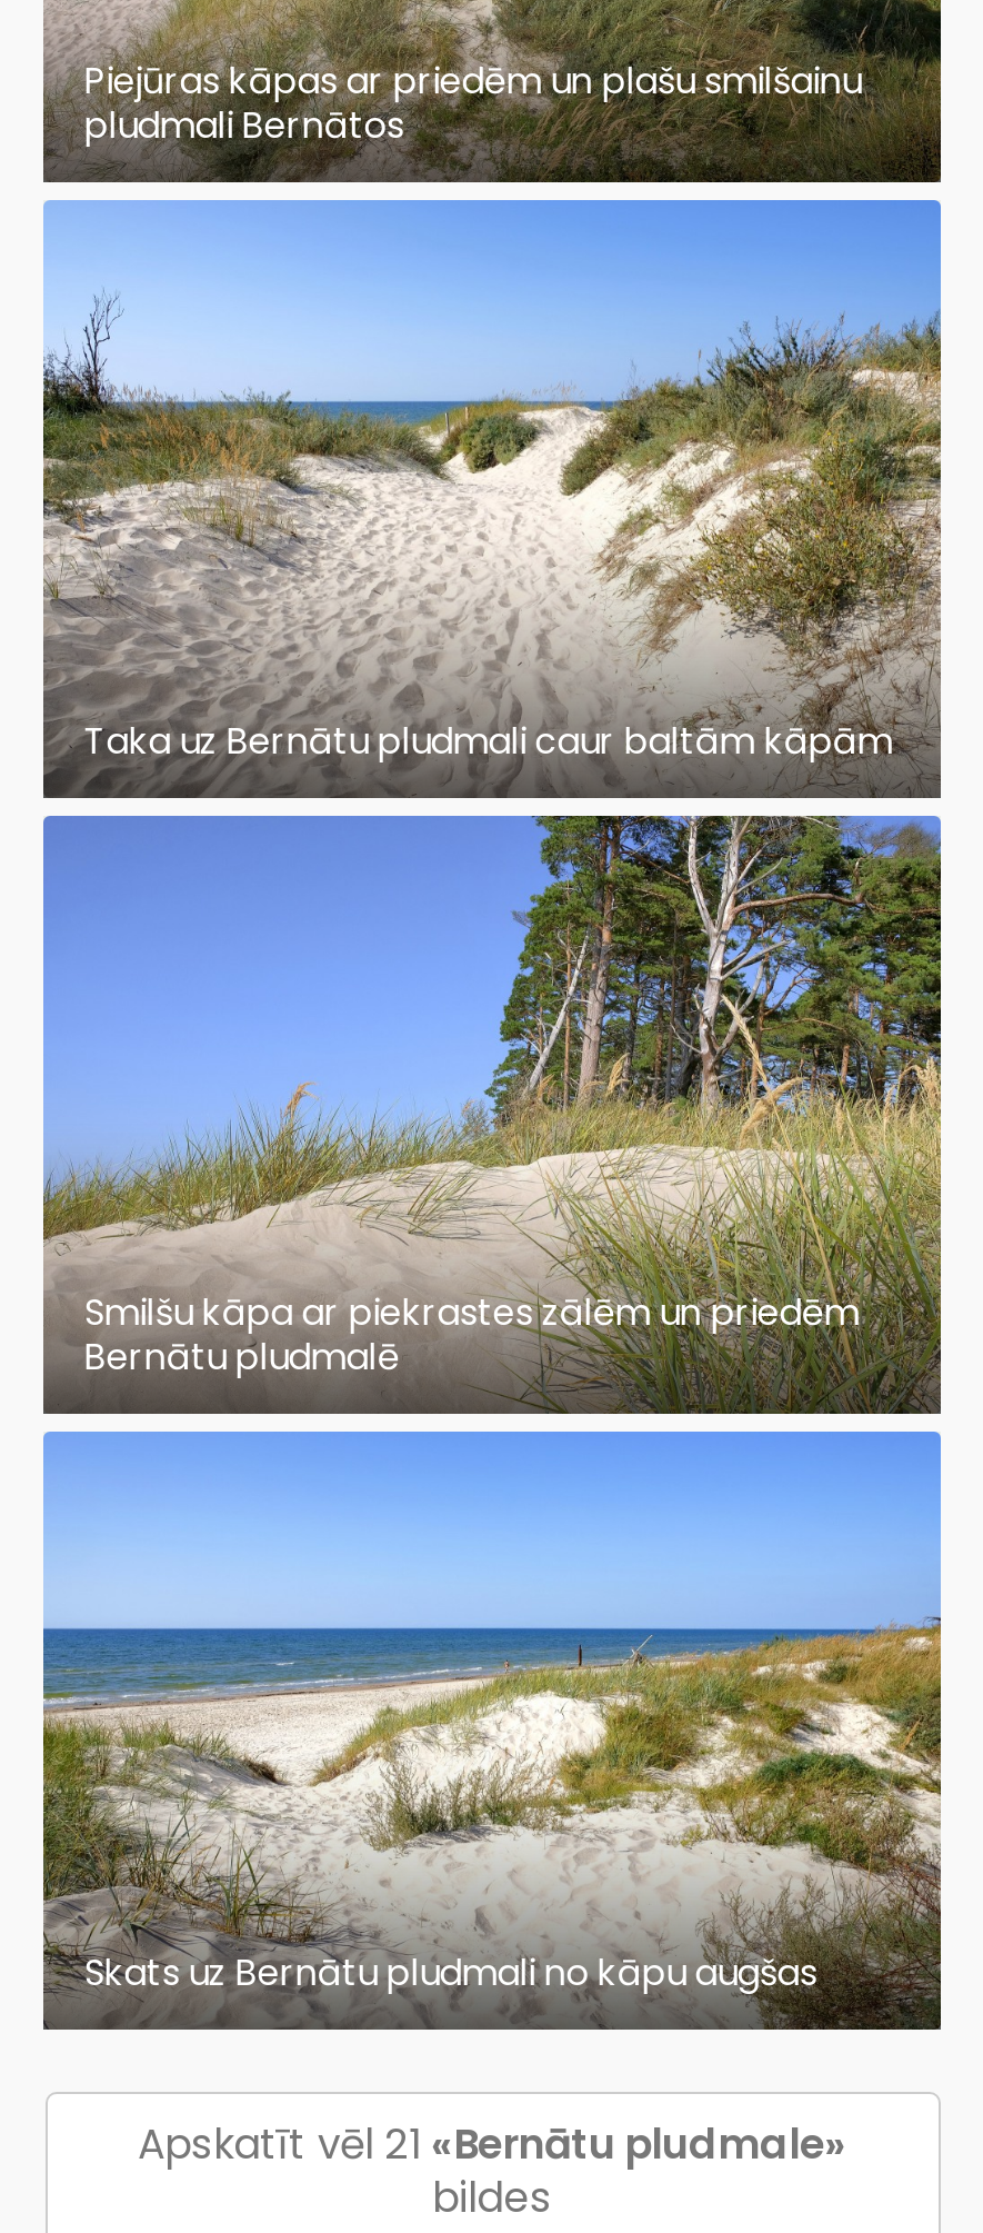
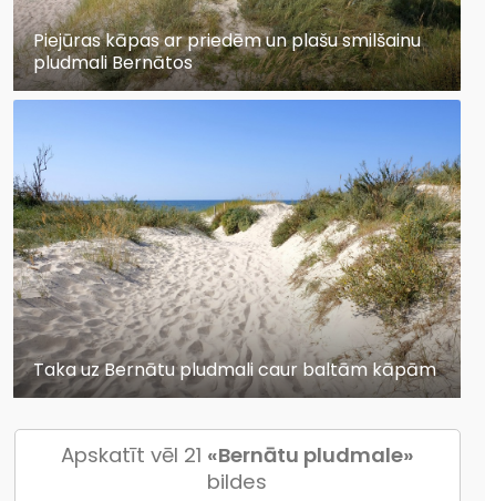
[43,814,943,1414] [image] | Smilšu kāpa ar piekrastes zālēm un priedēm | Bernātu pludmalē -> none
[41,1541,943,2027] [image] | Skats uz Bernātu pludmali no kāpu augšas -> none

